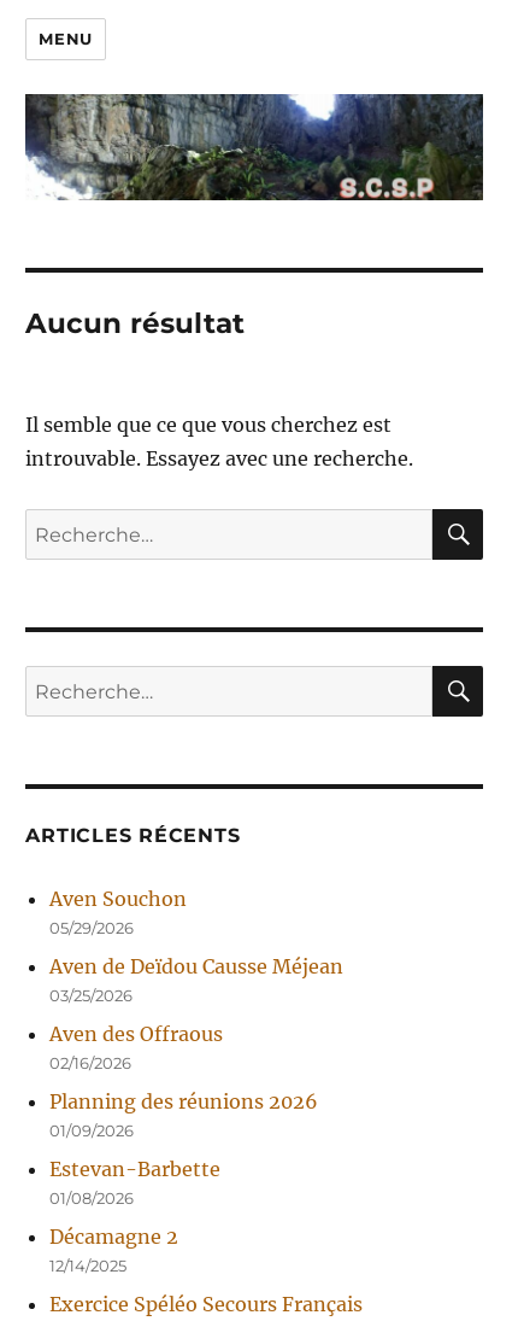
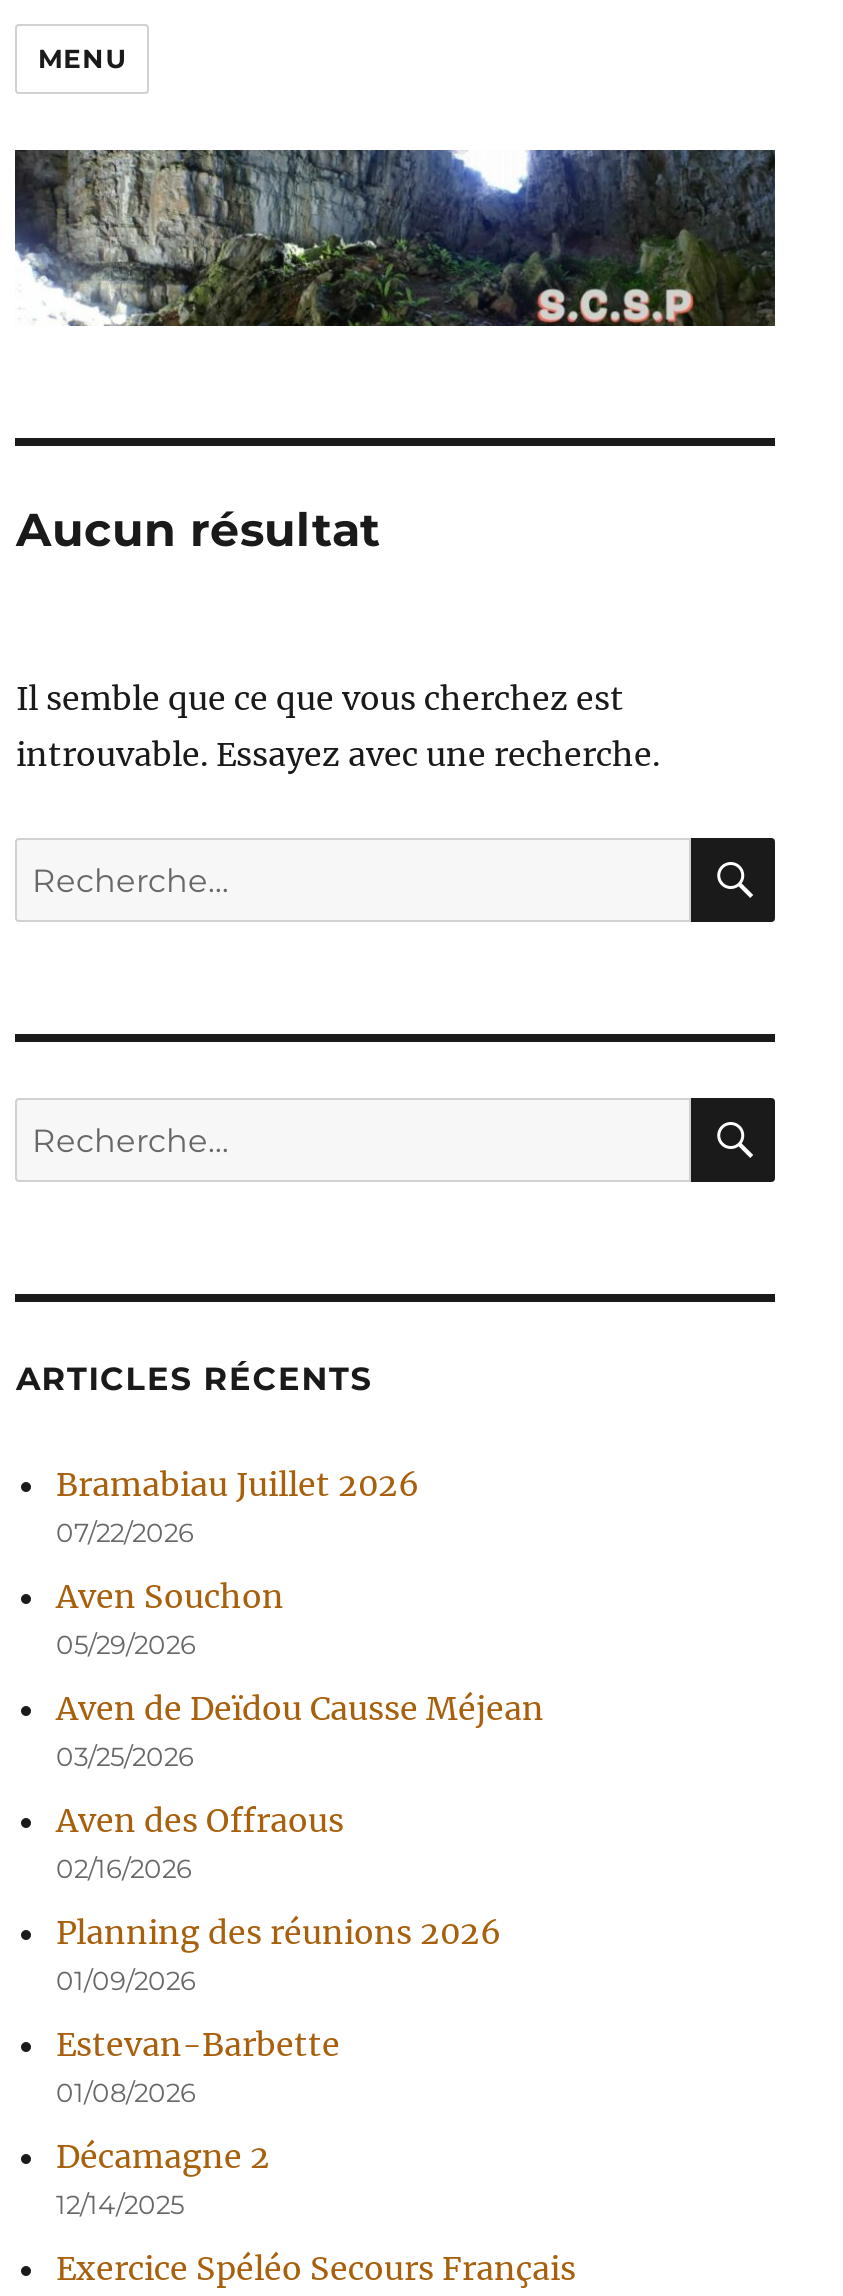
none -> [56,1465,420,1549] Bramabiau Juillet 2026 | 07/22/2026

